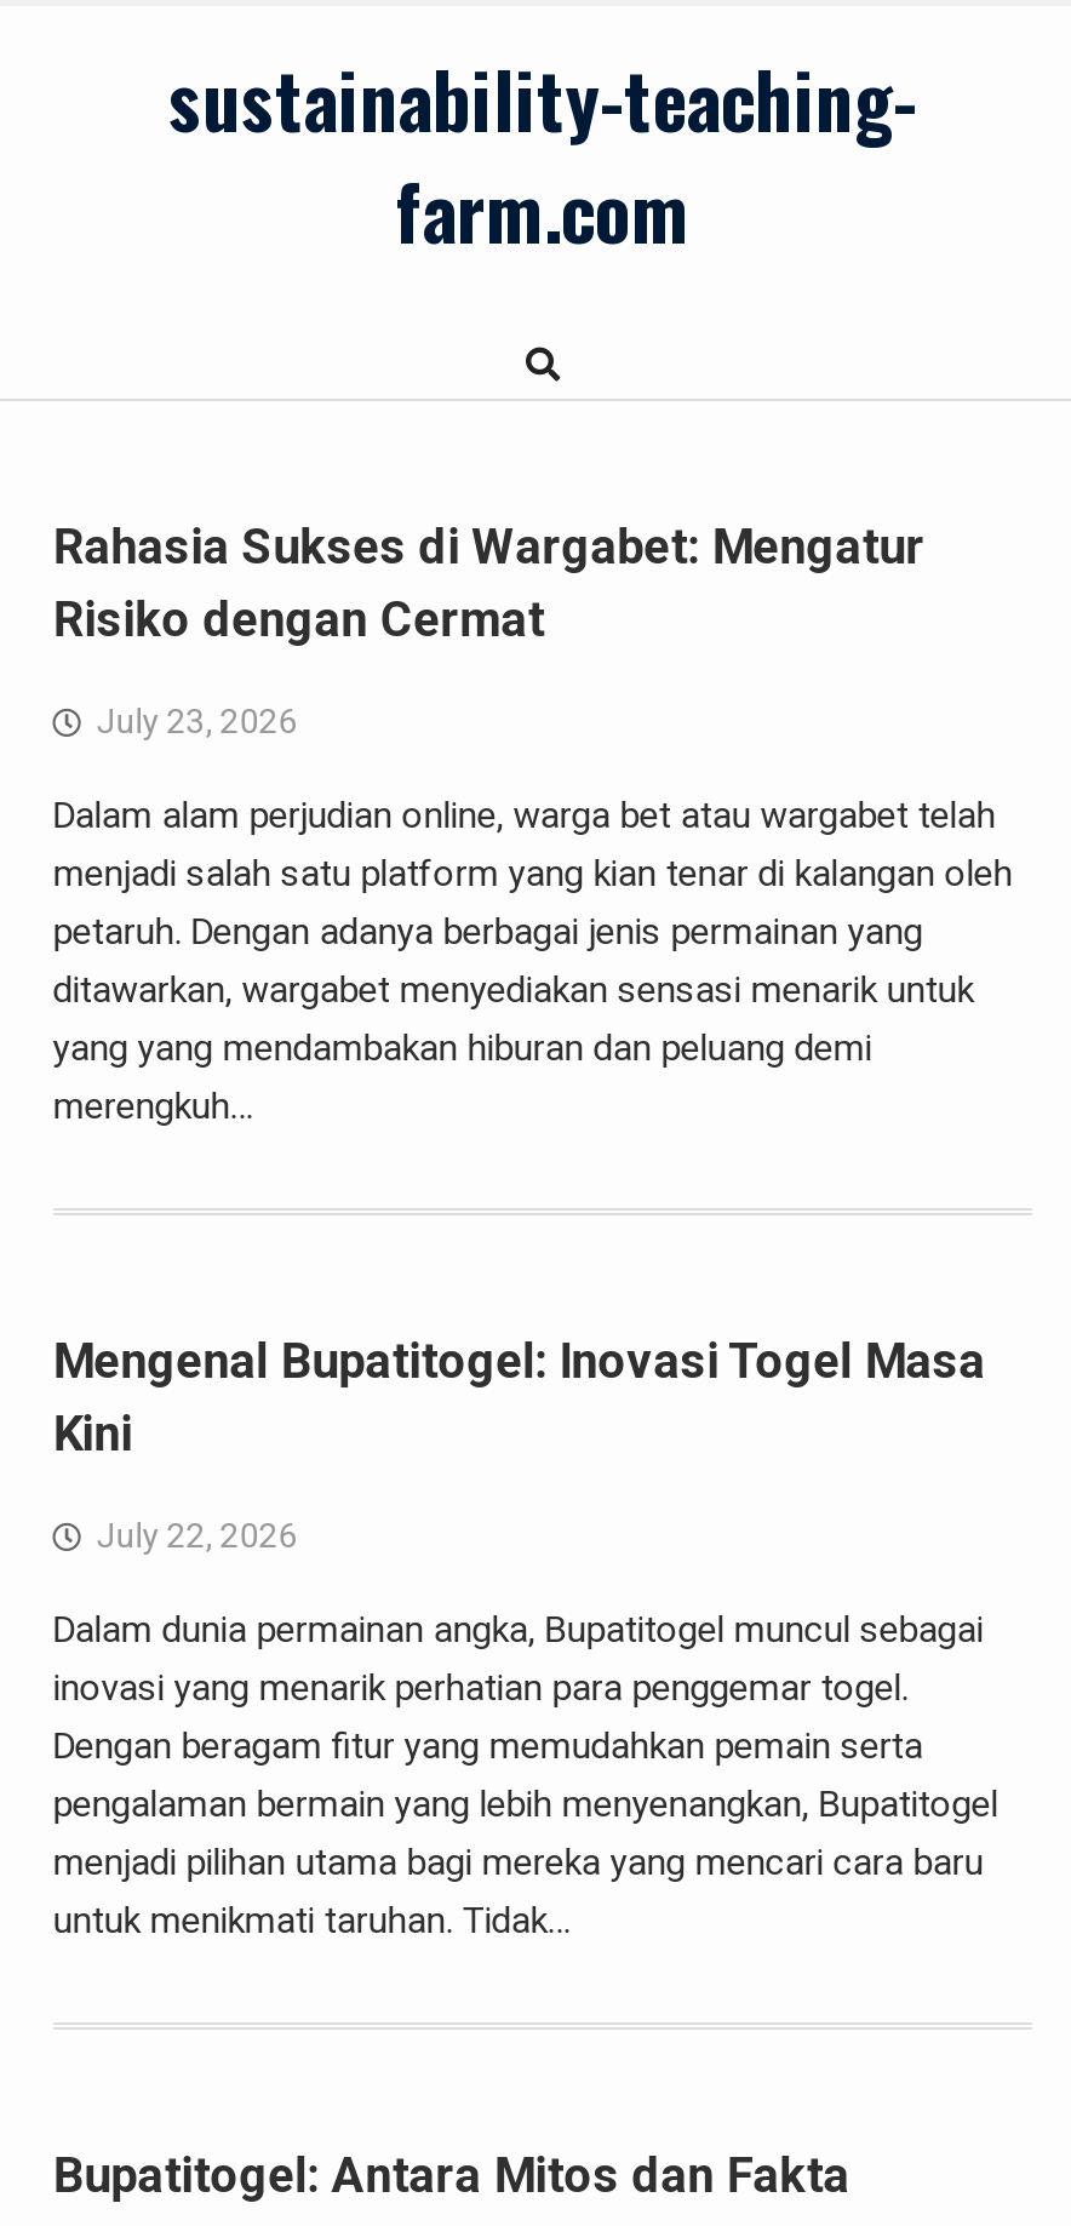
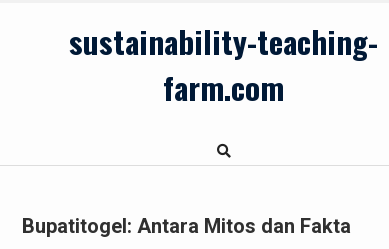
[53,517,1012,1128] Rahasia Sukses di Wargabet: Mengatur | Risiko dengan Cermat | July 23, 2026 | Dalam alam perjudian online, warga bet atau wargabet telah | menjadi salah satu platform yang kian tenar di kalangan oleh | petaruh. Dengan adanya berbagai jenis permainan yang | ditawarkan, wargabet menyediakan sensasi menarik untuk | yang yang mendambakan hiburan dan peluang demi | merengkuh… -> none
[53,1332,998,1942] Mengenal Bupatitogel: Inovasi Togel Masa | Kini | July 22, 2026 | Dalam dunia permainan angka, Bupatitogel muncul sebagai | inovasi yang menarik perhatian para penggemar togel. | Dengan beragam fitur yang memudahkan pemain serta | pengalaman bermain yang lebih menyenangkan, Bupatitogel | menjadi pilihan utama bagi mereka yang mencari cara baru | untuk menikmati taruhan. Tidak… -> none

